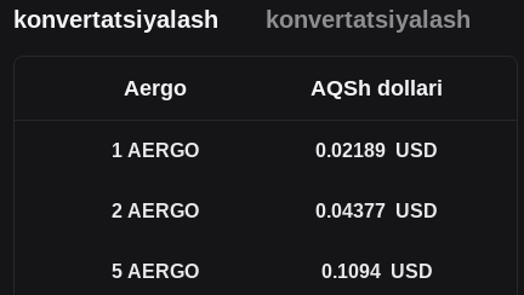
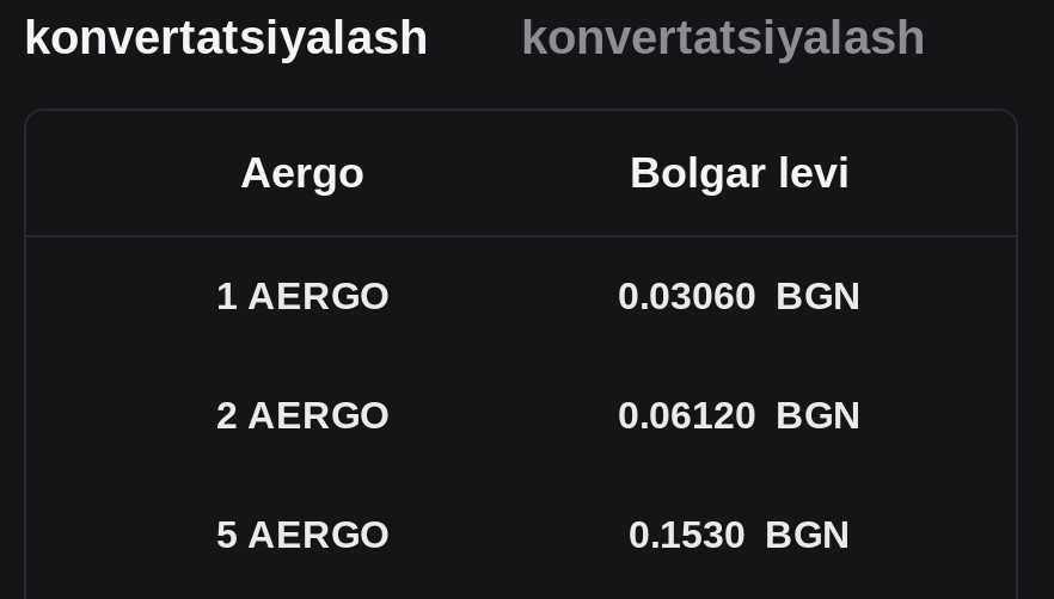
[311,76,443,100] AQSh dollari -> [630,149,850,197] Bolgar levi
[315,140,438,161] 0.02189 USD -> [618,276,862,316] 0.03060 BGN
[315,201,438,221] 0.04377 USD -> [618,395,862,436] 0.06120 BGN
[321,261,432,282] 0.1094 USD -> [629,514,851,555] 0.1530 BGN

